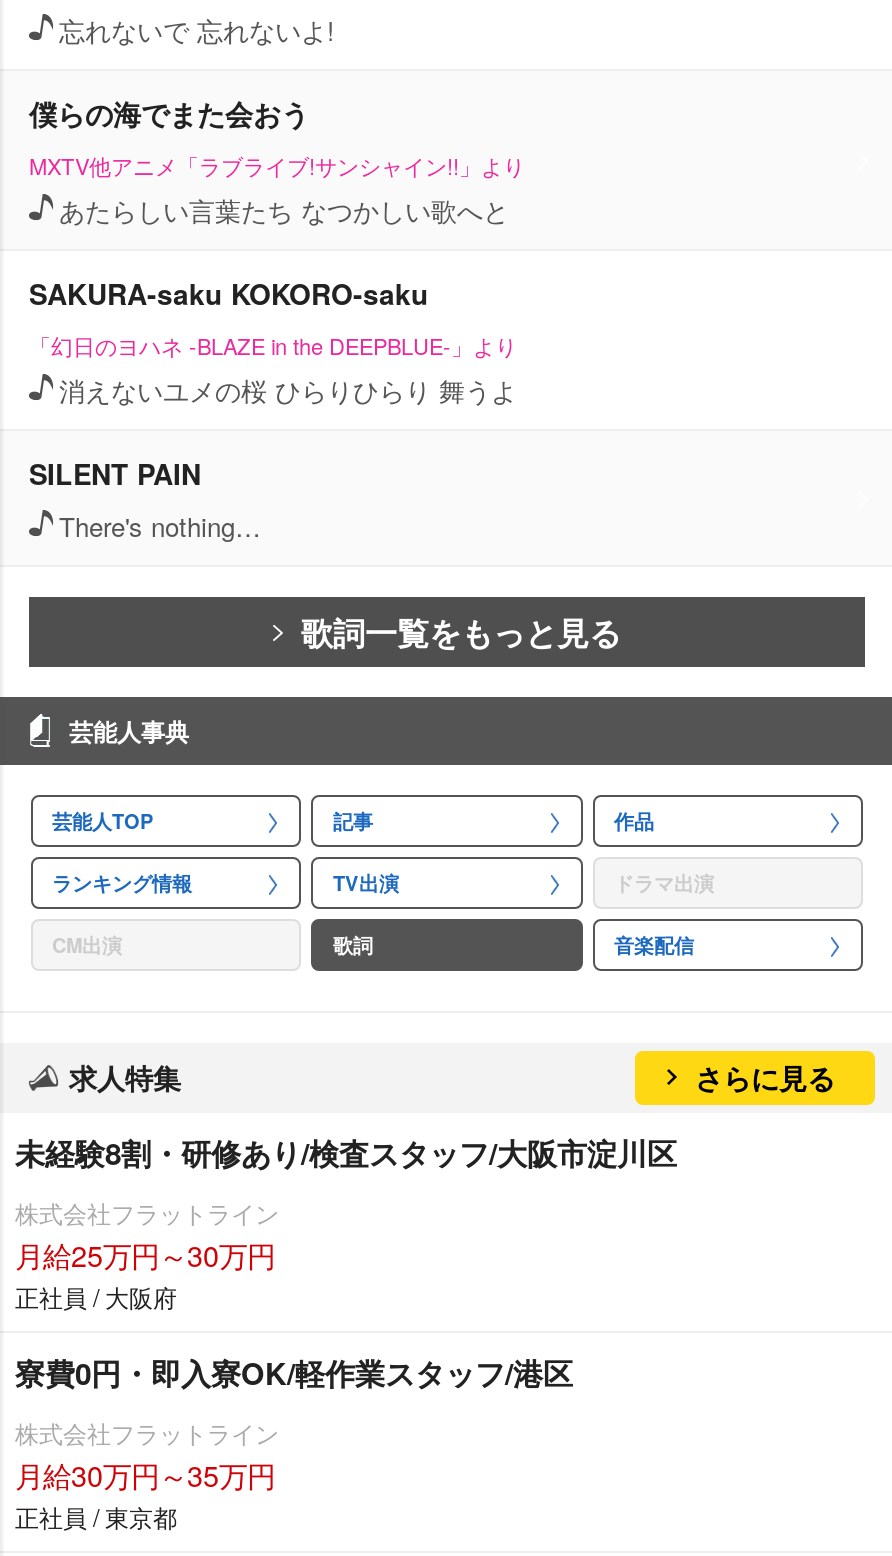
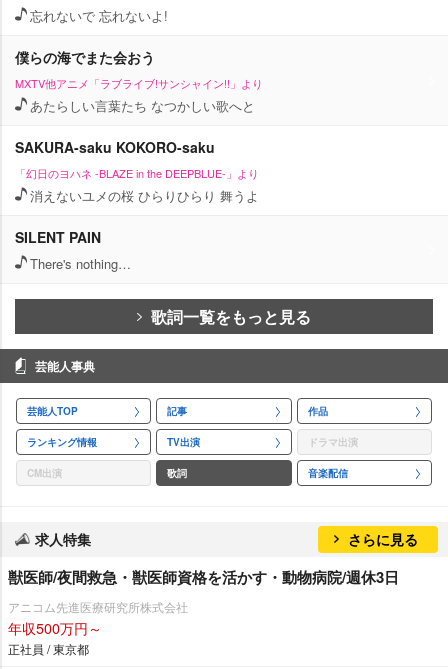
[15,1130,677,1494] 未経験8割・研修あり/検査スタッフ/大阪市淀川区 | 株式会社フラットライン | 月給25万円～30万円 | 正社員 / 大阪府 | 寮費0円・即入寮OK/軽作業スタッフ/港区 | 株式会社フラットライン | 月給30万円～35万円 -> [8,565,399,637] 獣医師/夜間救急・獣医師資格を活かす・動物病院/週休3日 | アニコム先進医療研究所株式会社 | 年収500万円～

